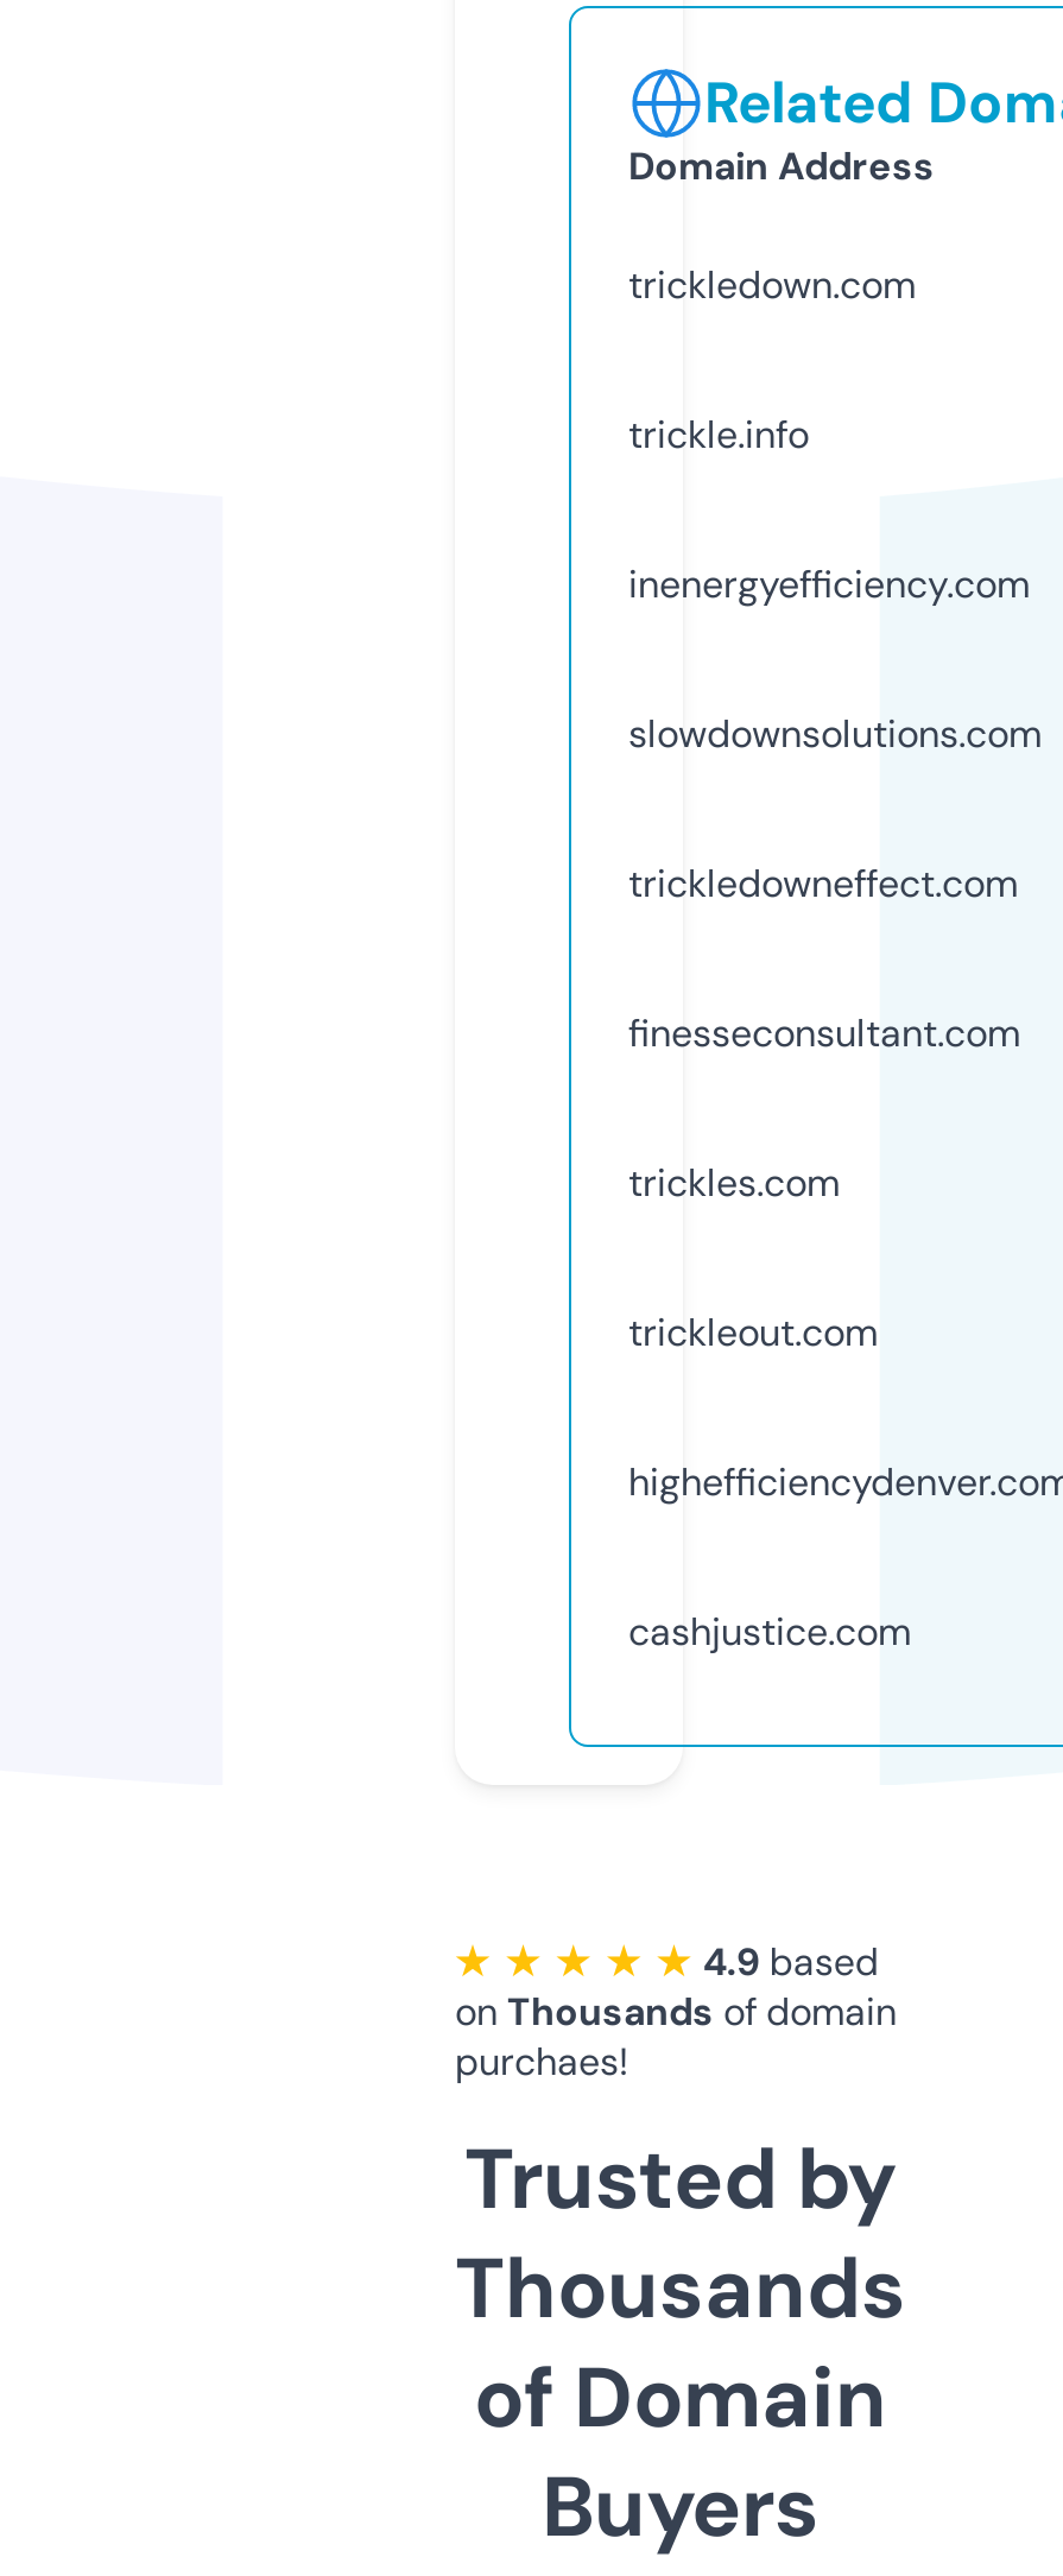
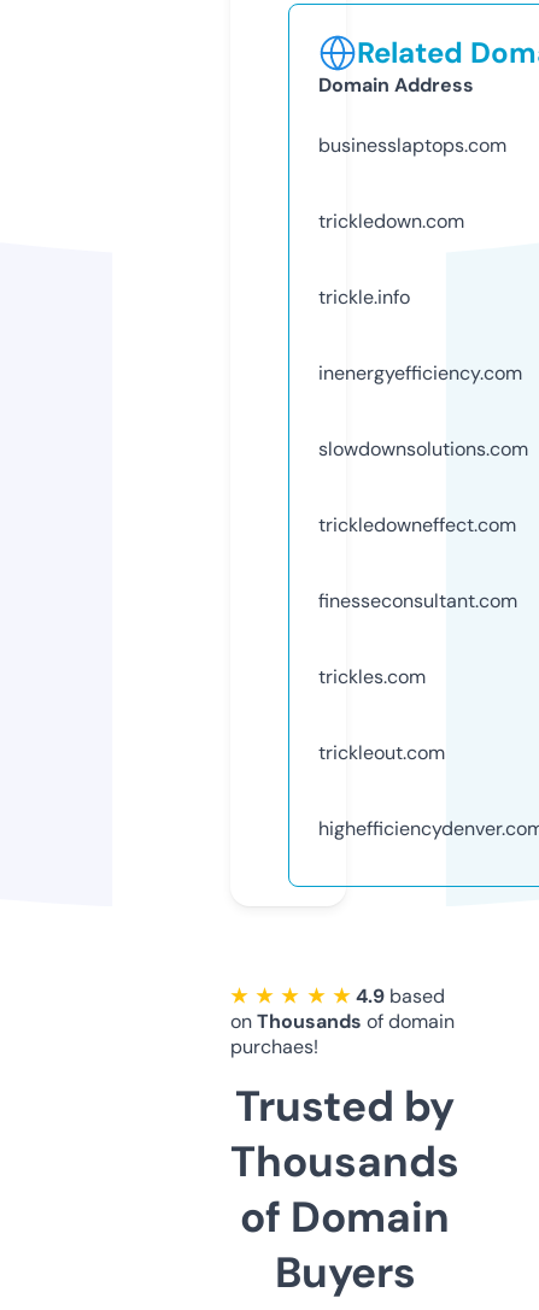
none -> [318,132,506,158] businesslaptops.com
moved [628,260,1042,1357] -> [318,208,528,765]: trickledown.com | trickle.info | inenergyefficiency.com | slowdownsolutions.com | trickledowneffect.com | finesseconsultant.com | trickles.com | trickleout.com
[628,1606,911,1656] cashjustice.com -> none

